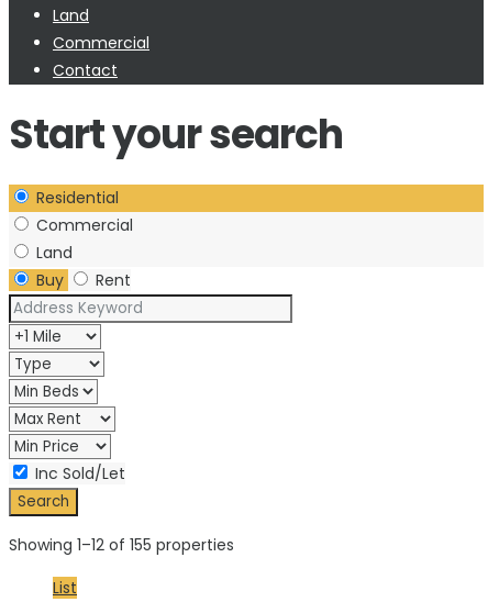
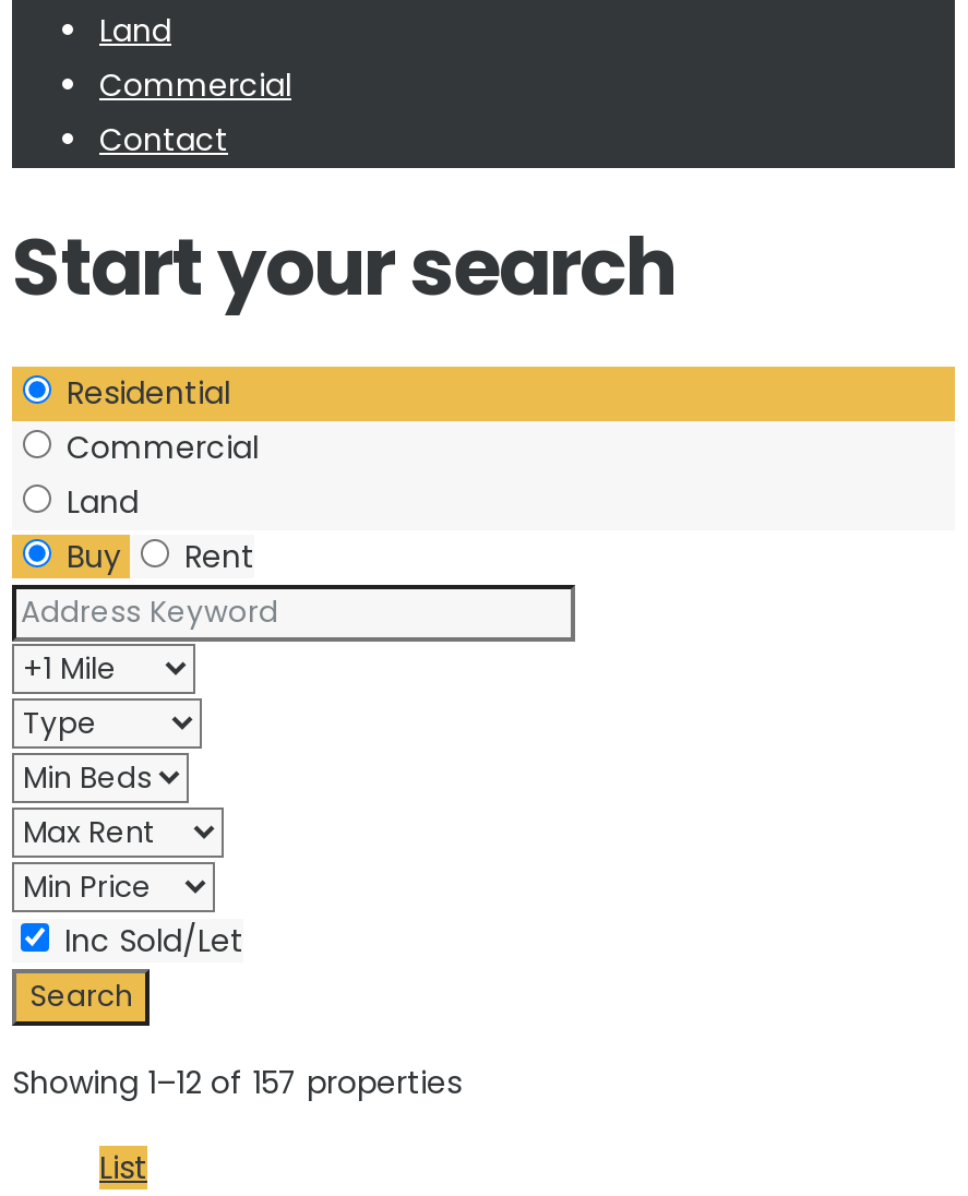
[9,534,234,556] Showing 1–12 of 155 properties -> [12,1061,462,1104] Showing 1–12 of 157 properties

